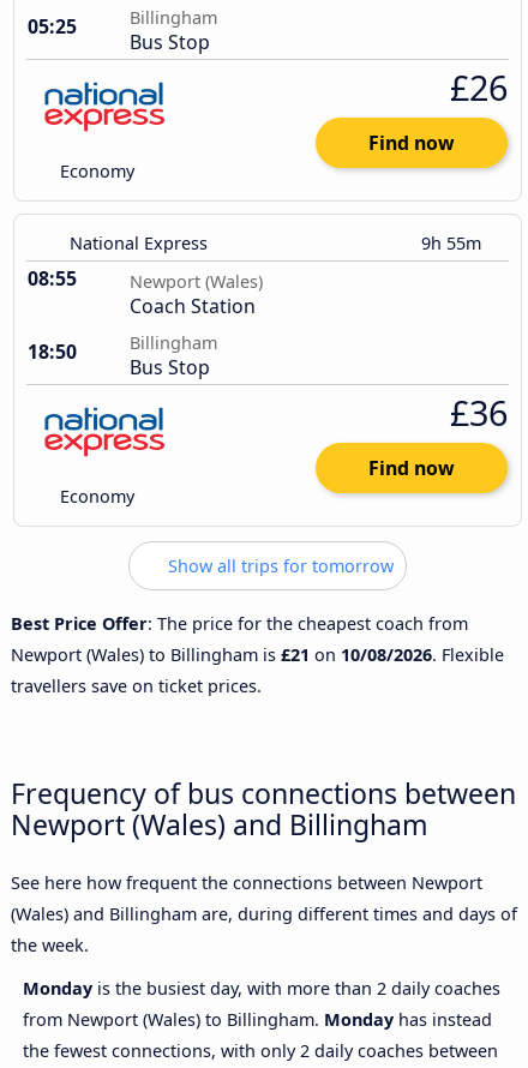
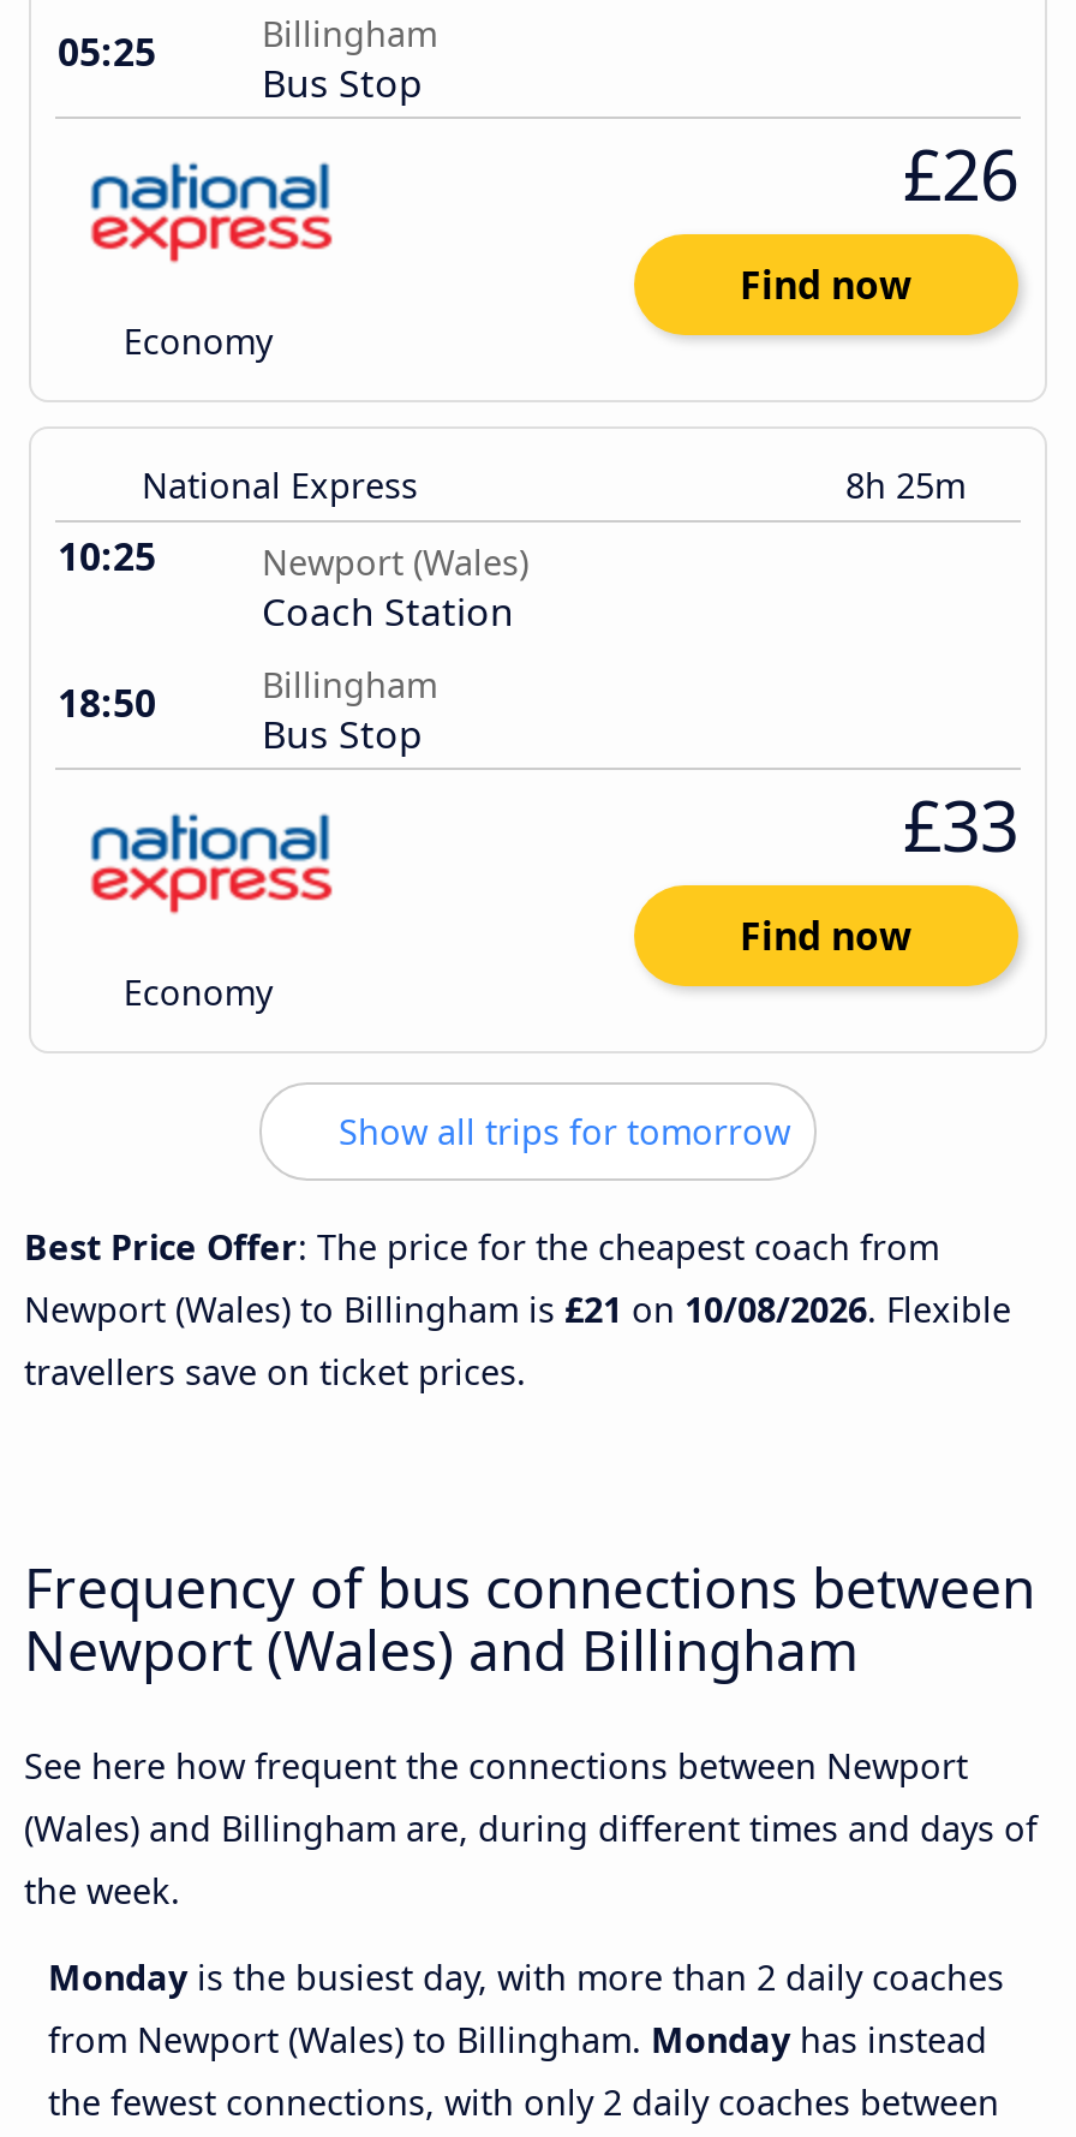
[28,232,486,292] 9h 55m | 08:55 -> [58,463,975,583] 8h 25m | 10:25
[450,389,508,436] £36 -> [903,778,1018,871] £33

